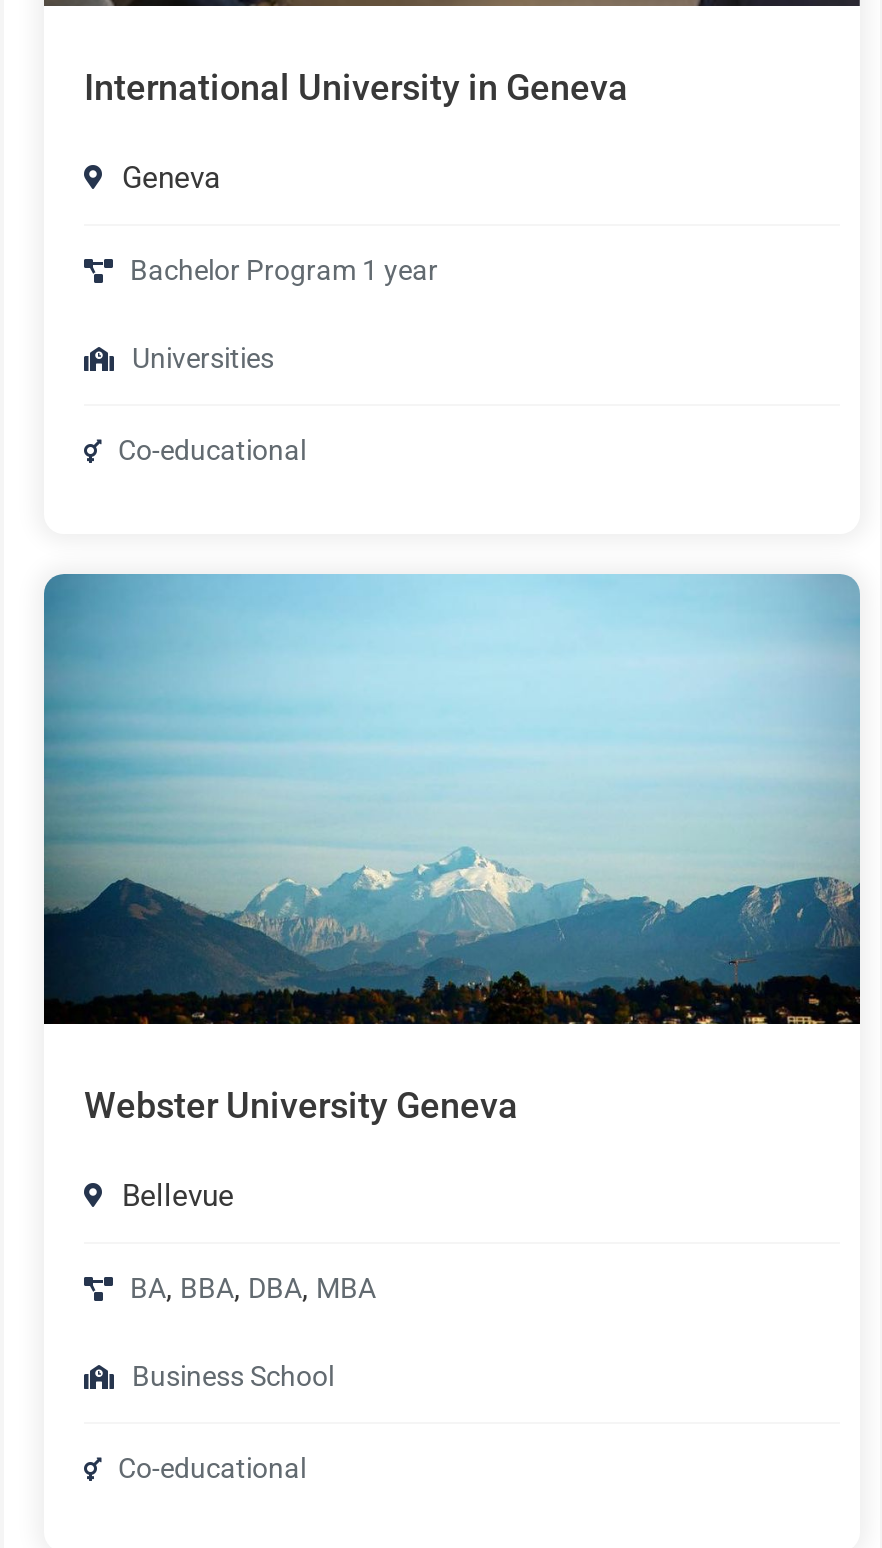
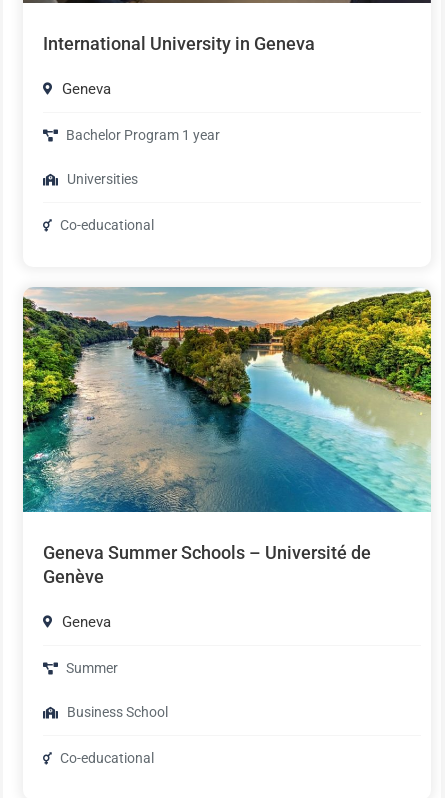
[42,574,862,1126] [image] | Webster University Geneva -> [22,287,432,587] [image] | Geneva Summer Schools – Université de | Genève
[122,1178,234,1214] Bellevue -> [62,613,111,631] Geneva
[130,1270,376,1306] BA, BBA, DBA, MBA -> [66,660,118,676] Summer

